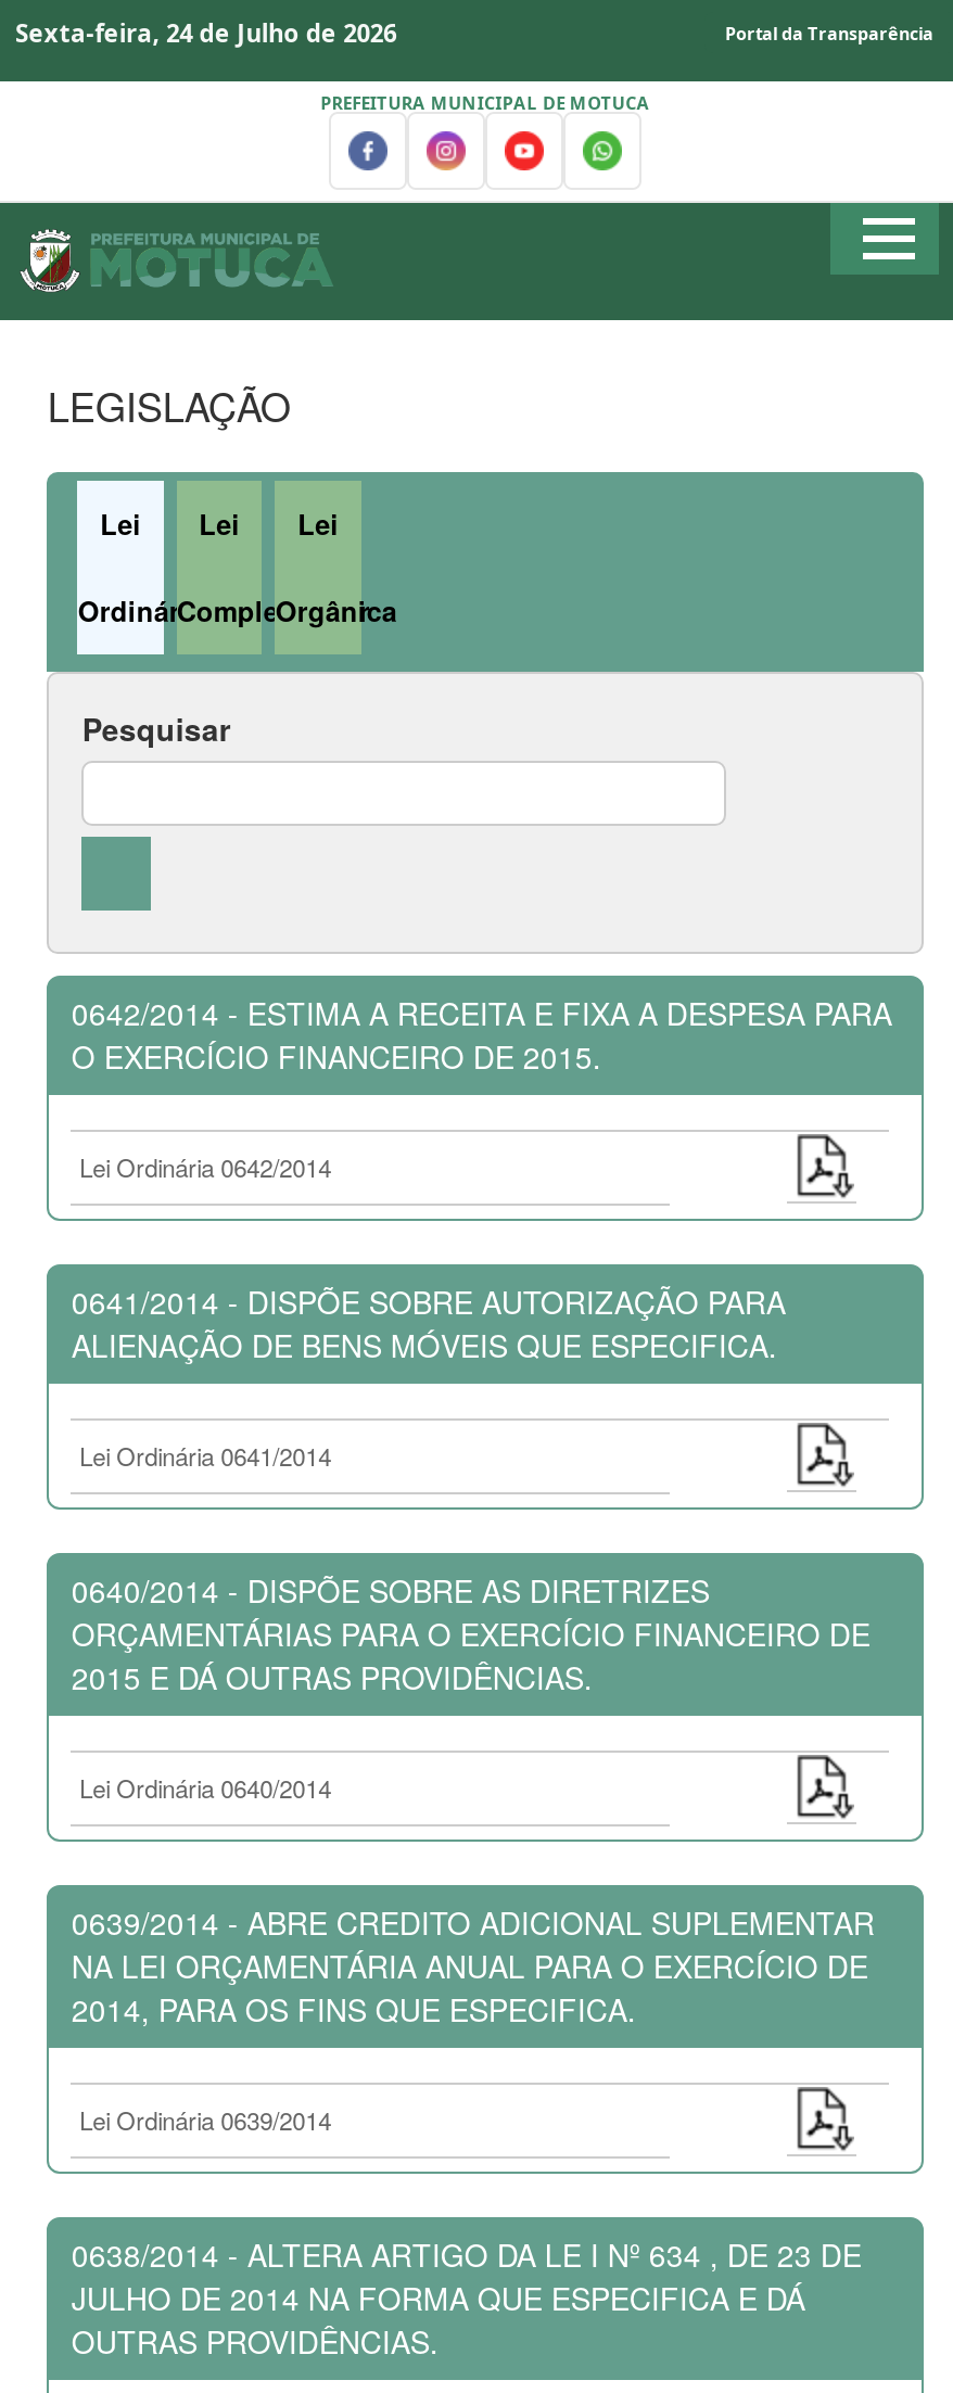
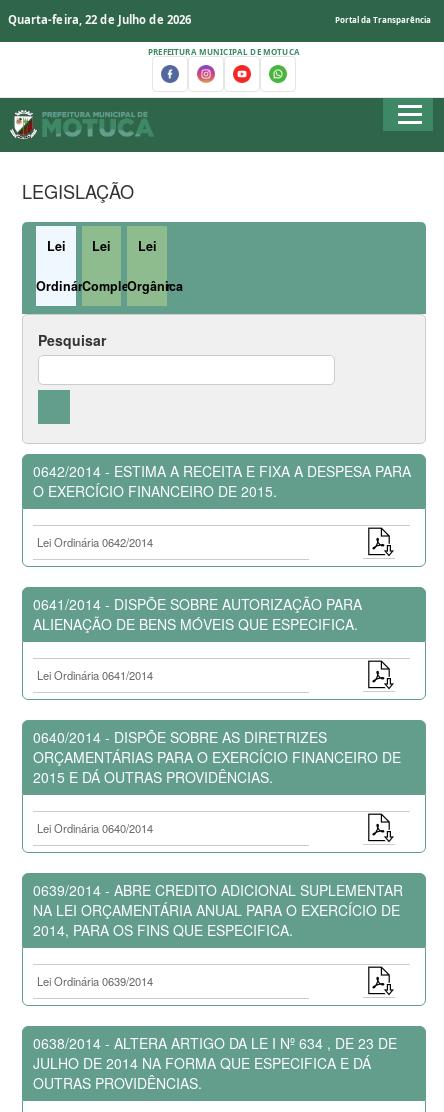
[15,16,396,49] Sexta-feira, 24 de Julho de 2026 -> [7,12,191,27] Quarta-feira, 22 de Julho de 2026

